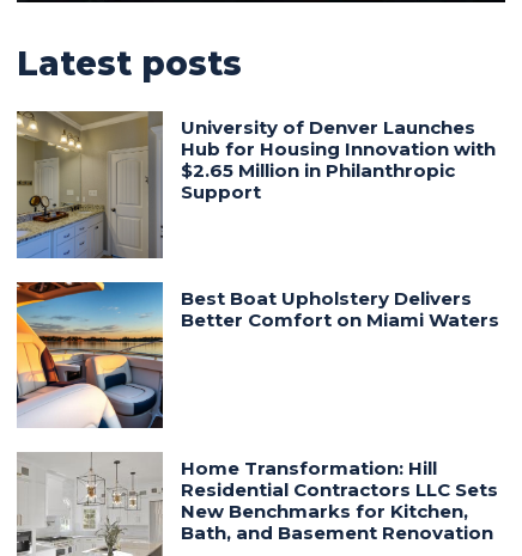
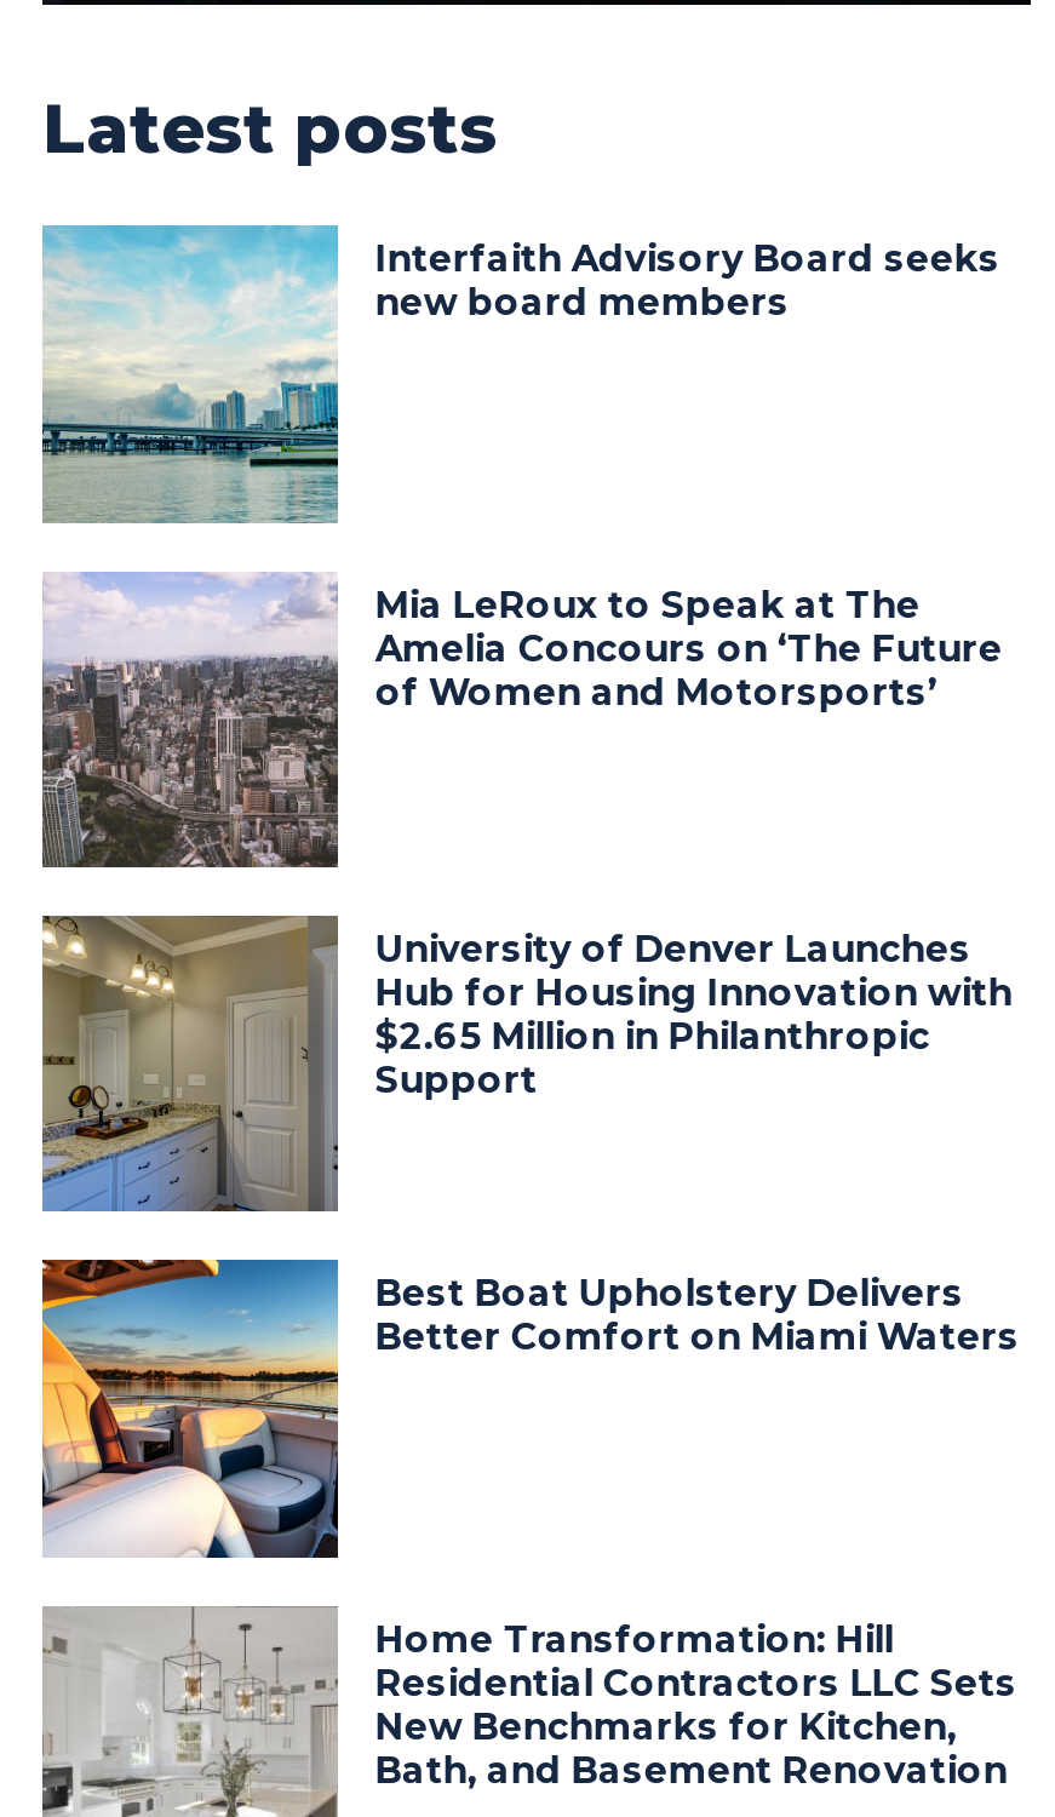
none -> [40,223,1000,526] [image] | Interfaith Advisory Board seeks | new board members
none -> [40,572,1003,870] [image] | Mia LeRoux to Speak at The | Amelia Concours on ‘The Future | of Women and Motorsports’

